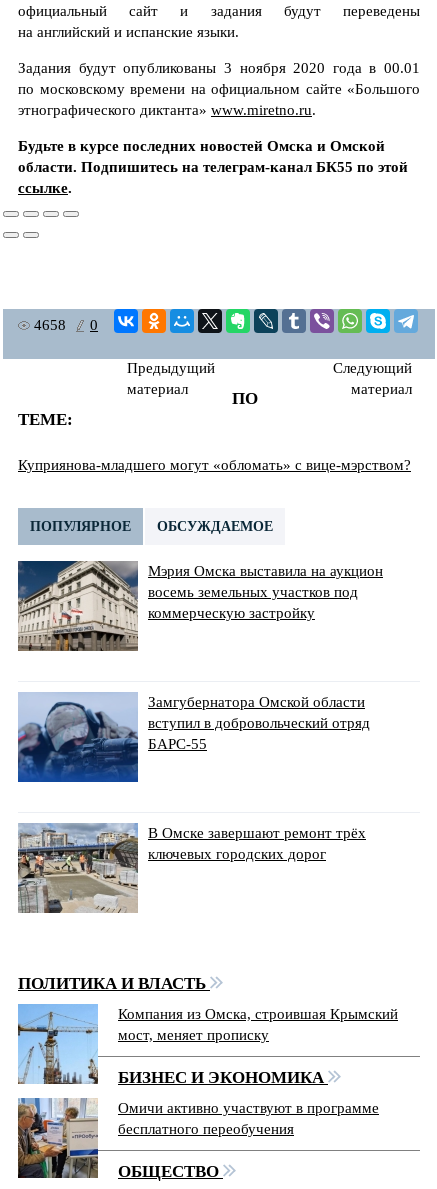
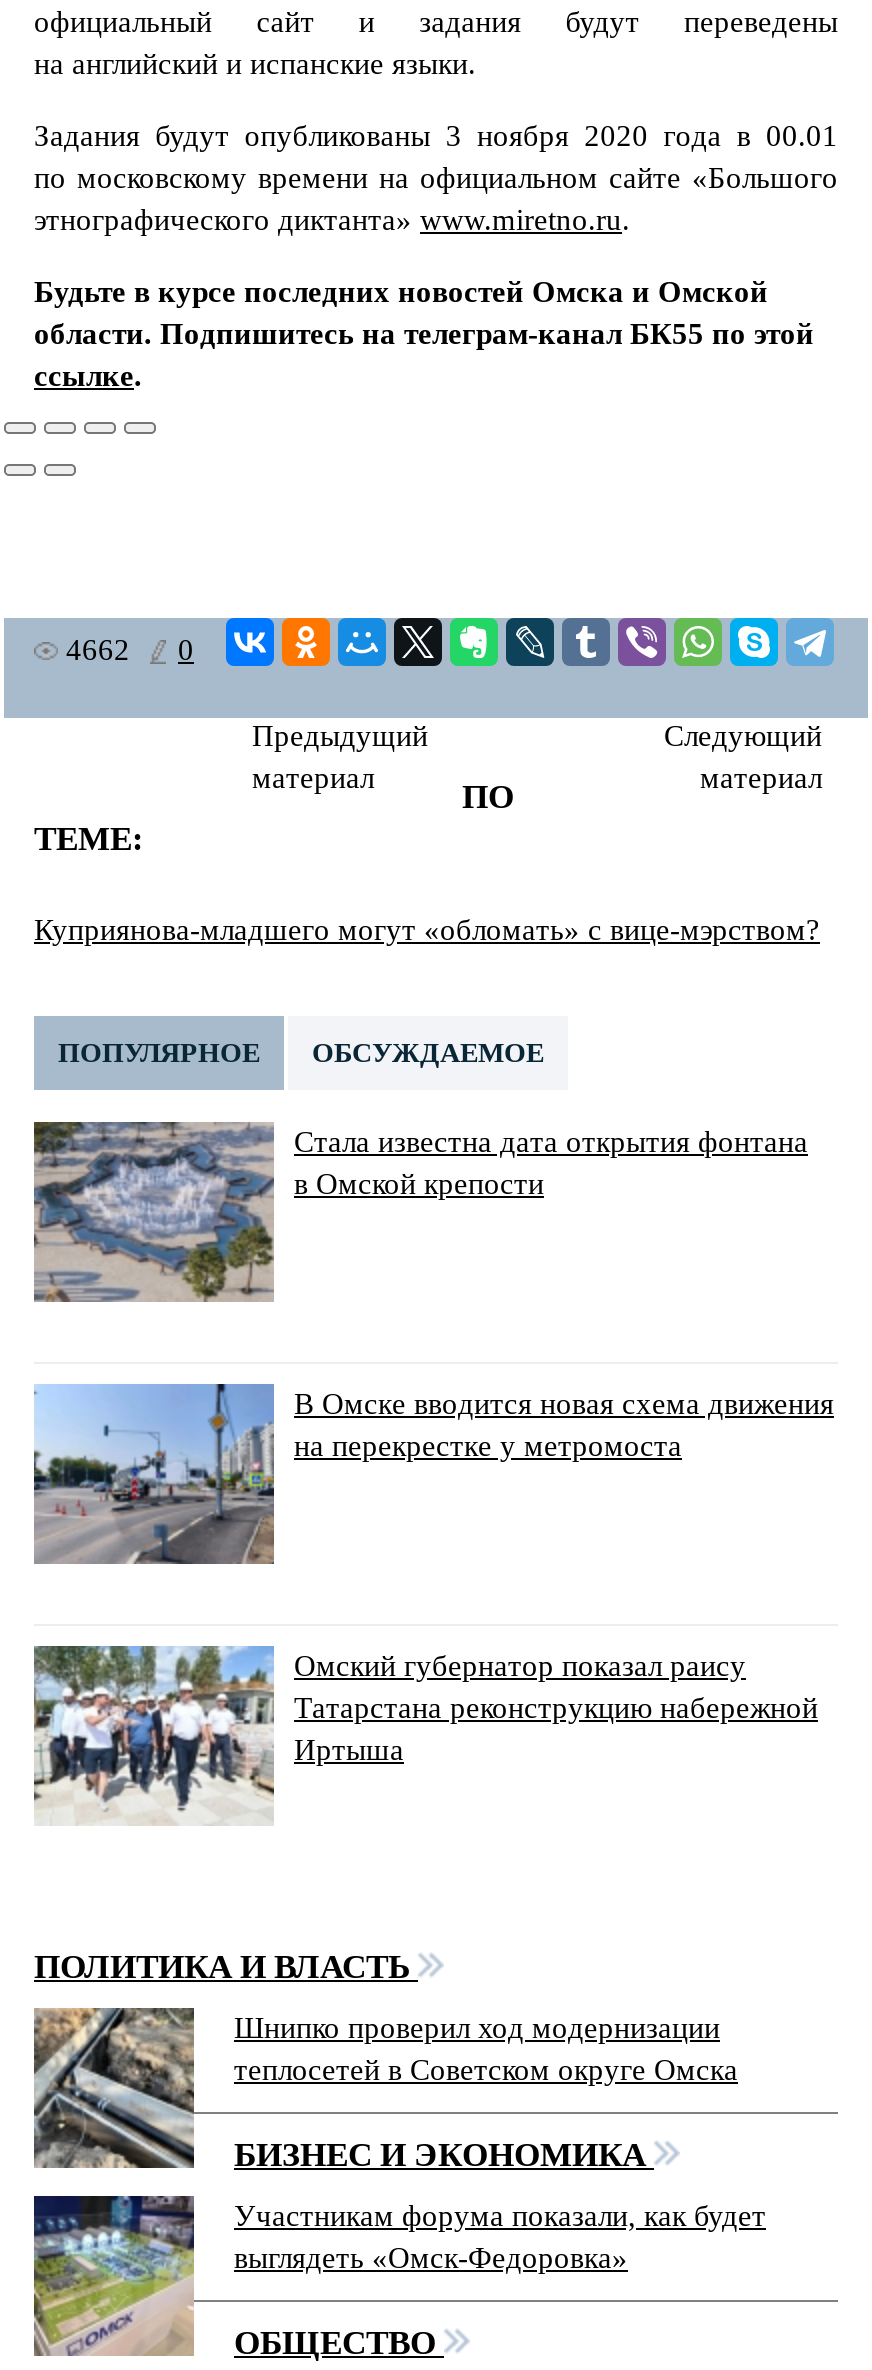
[34,317,98,333] 4658 0 -> [66,634,194,666] 4662 0
[17,560,383,652] [image] | Мэрия Омска выставила на аукцион | восемь земельных участков под | коммерческую застройку -> [32,1120,808,1302] [image] | Стала известна дата открытия фонтана | в Омской крепости
[17,692,370,783] [image] | Замгубернатора Омской области | вступил в добровольческий отряд | БАРС-55 -> [32,1382,834,1566] [image] | В Омске вводится новая схема движения | на перекрестке у метромоста
[18,823,366,914] [image] | В Омске завершают ремонт трёх | ключевых городских дорог -> [34,1644,818,1826] [image] | Омский губернатор показал раису | Татарстана реконструкцию набережной | Иртыша
[17,1003,398,1085] [image] | Компания из Омска, строившая Крымский | мост, меняет прописку -> [32,2006,738,2170] [image] | Шнипко проверил ход модернизации | теплосетей в Советском округе Омска
[17,1097,379,1179] [image] | Омичи активно участвуют в программе | бесплатного переобучения -> [32,2194,766,2358] [image] | Участникам форума показали, как будет | выглядеть «Омск-Федоровка»

